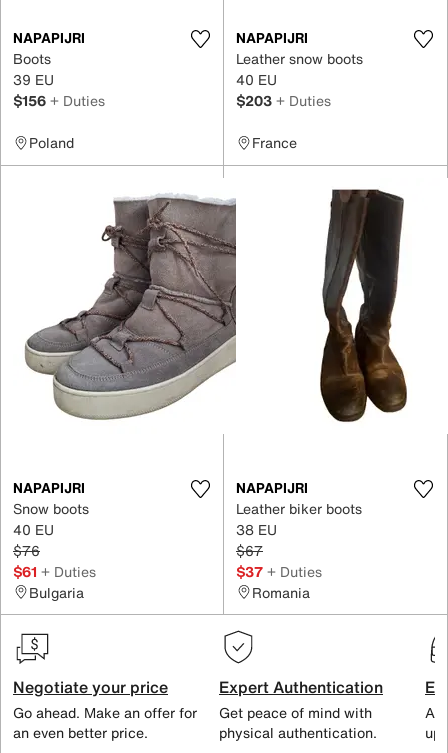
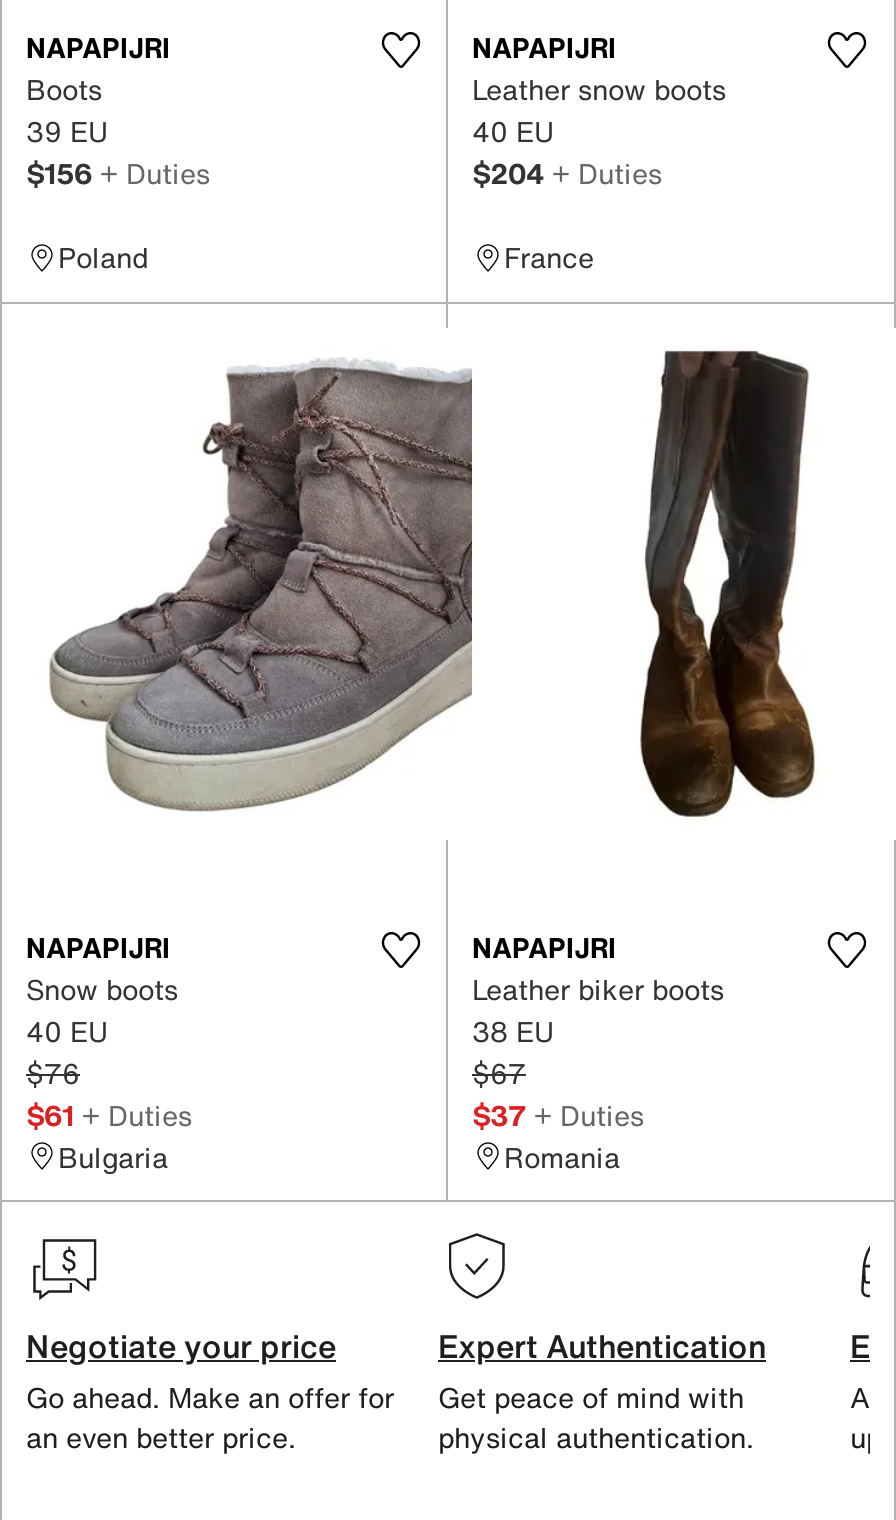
[236,90,331,111] $203 + Duties -> [472,152,662,194] $204 + Duties

